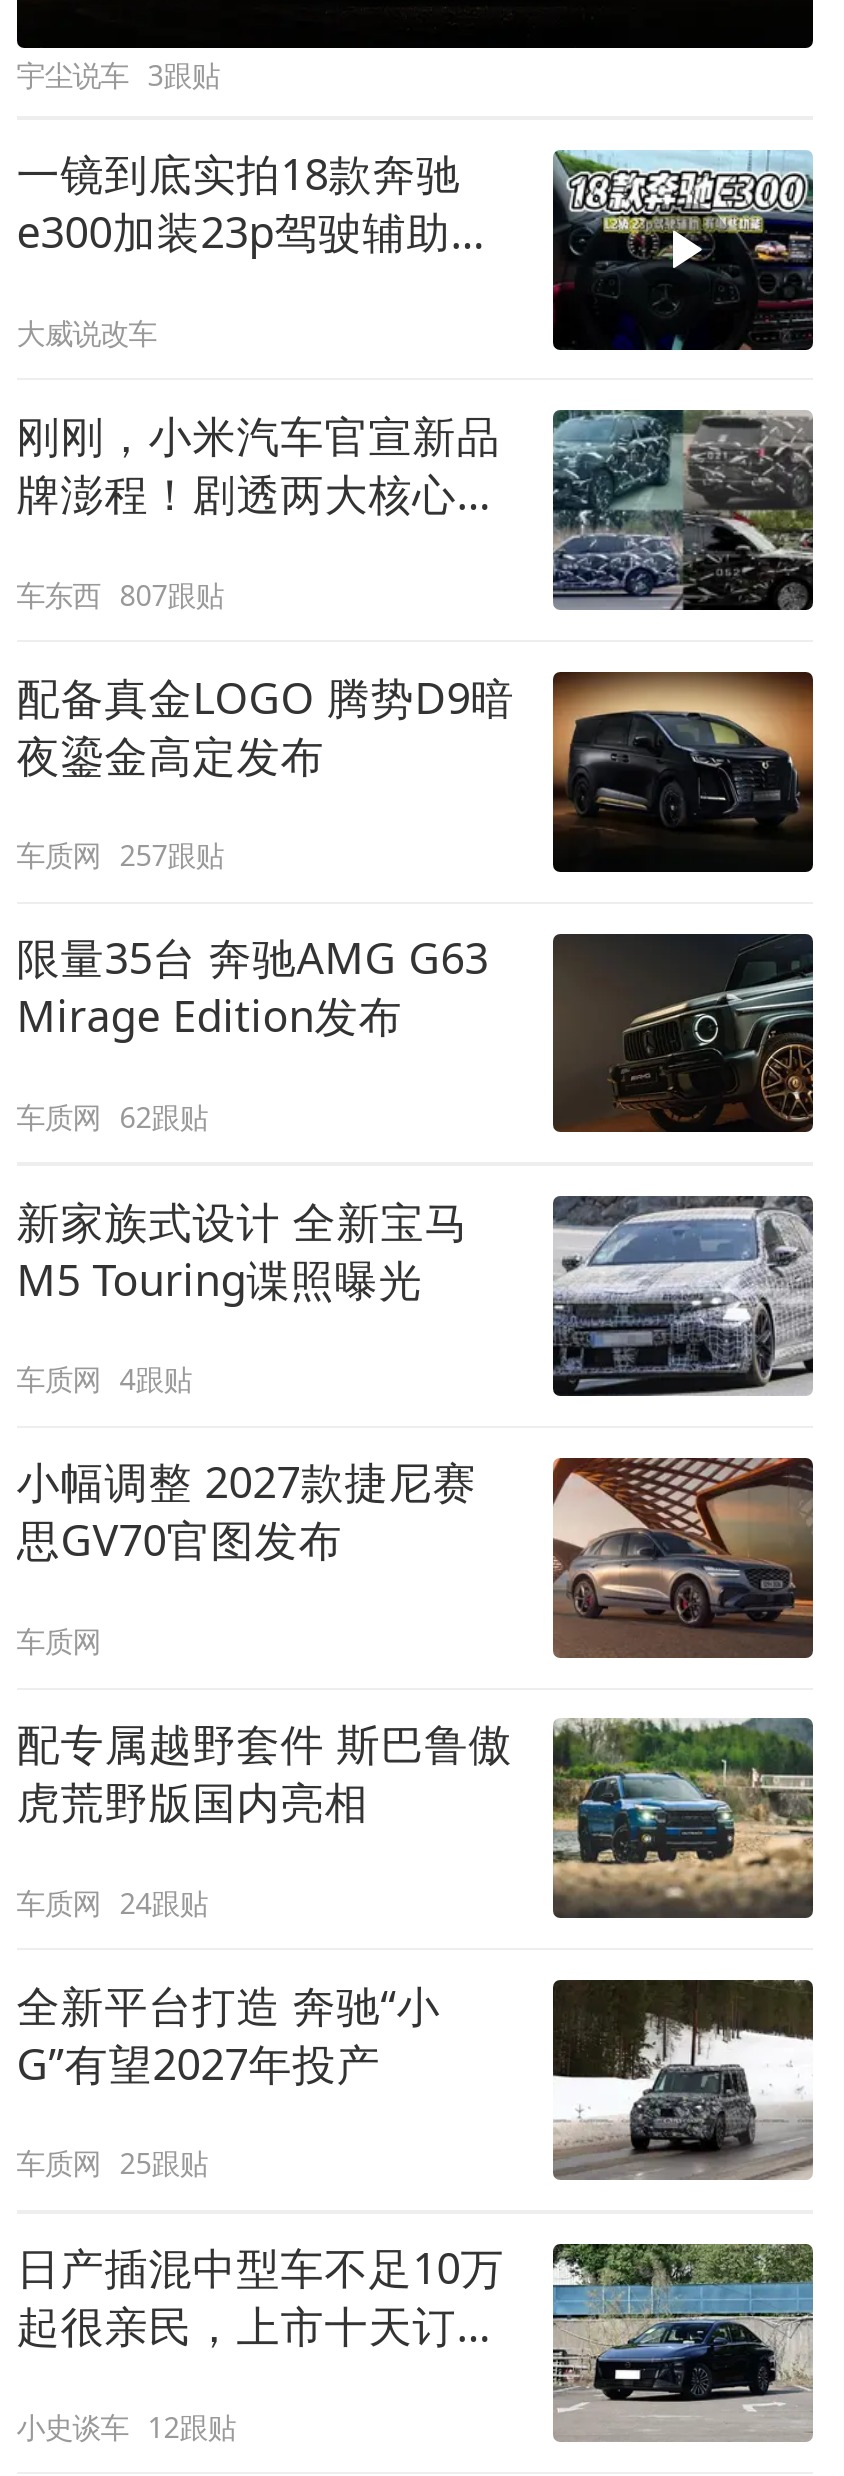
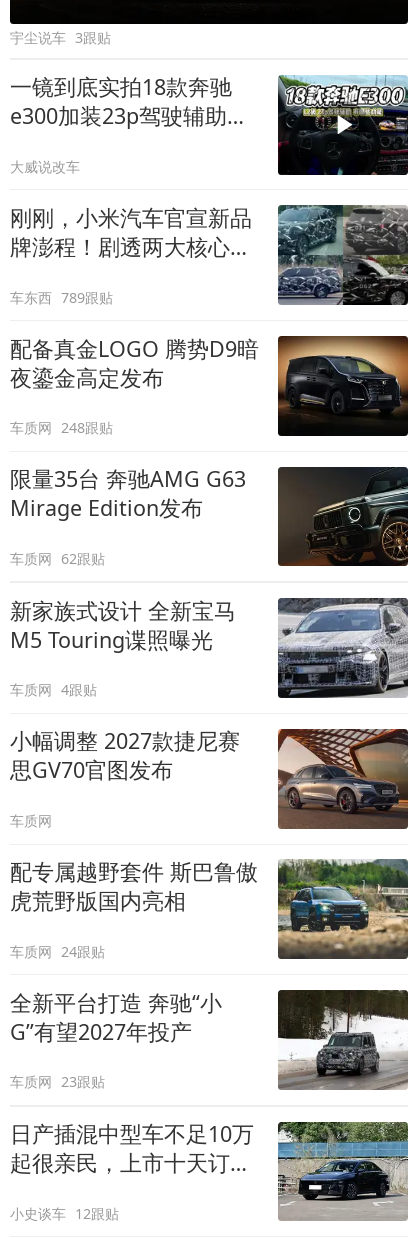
[16,575,224,613] 车东西 807跟贴 -> [10,287,113,306] 车东西 789跟贴
[16,836,224,874] 车质网 257跟贴 -> [10,418,113,437] 车质网 248跟贴
[16,2144,208,2182] 车质网 25跟贴 -> [10,1072,105,1091] 车质网 23跟贴

